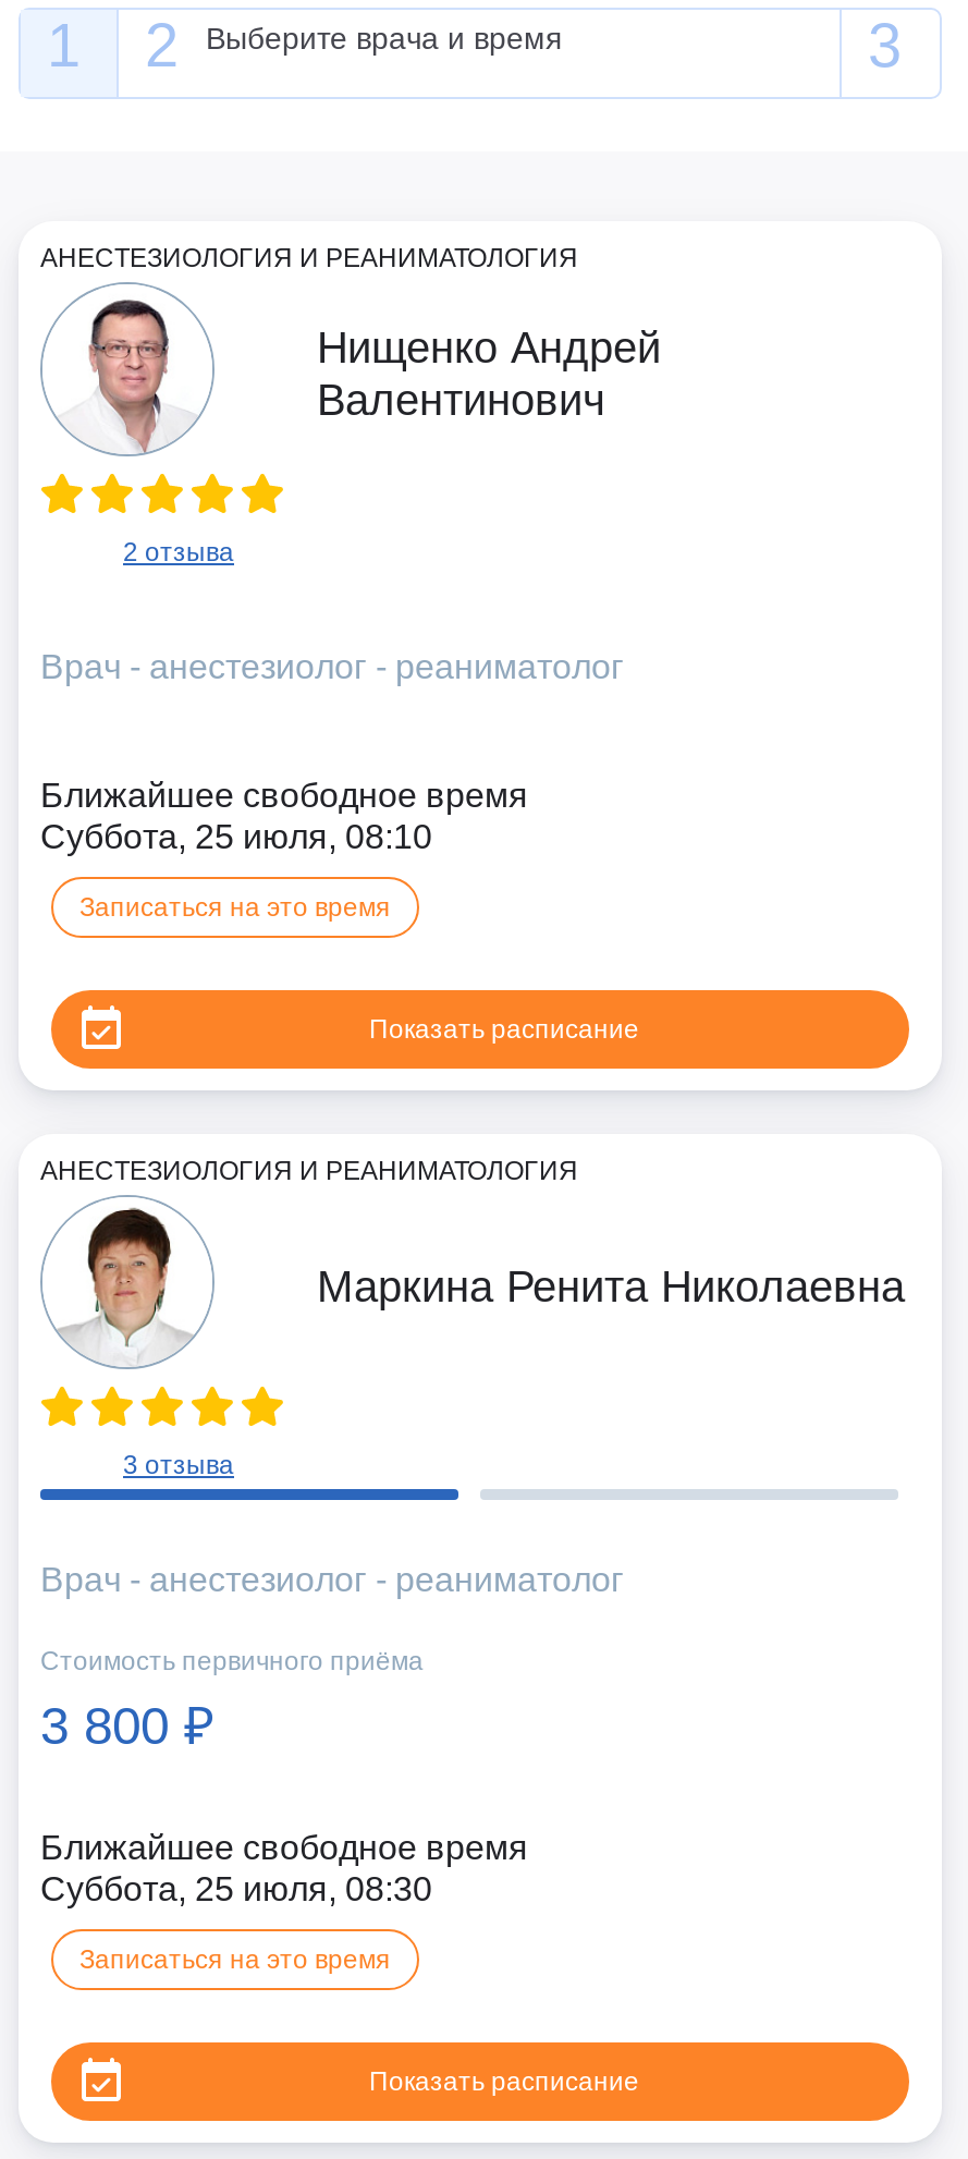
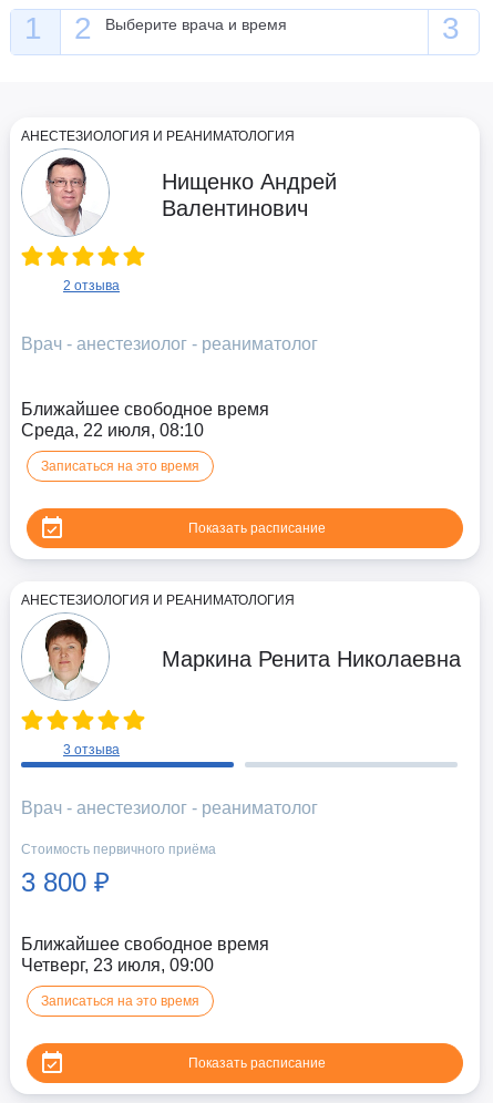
[40,818,432,855] Суббота, 25 июля, 08:10 -> [21,421,204,440] Среда, 22 июля, 08:10
[40,1870,432,1907] Суббота, 25 июля, 08:30 -> [21,956,214,975] Четверг, 23 июля, 09:00

